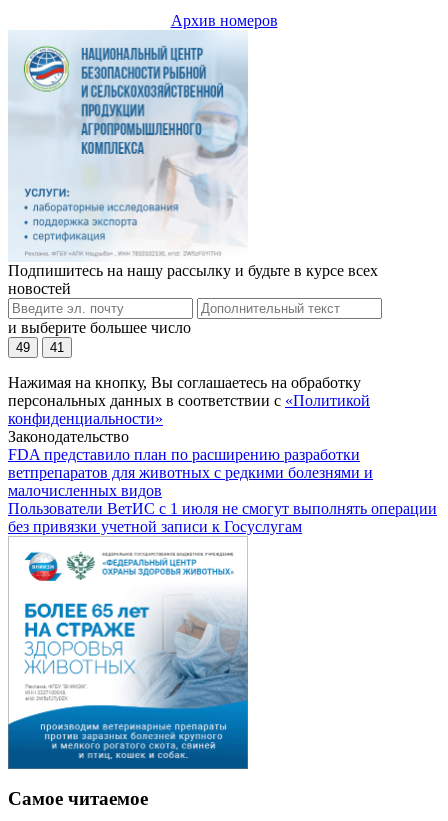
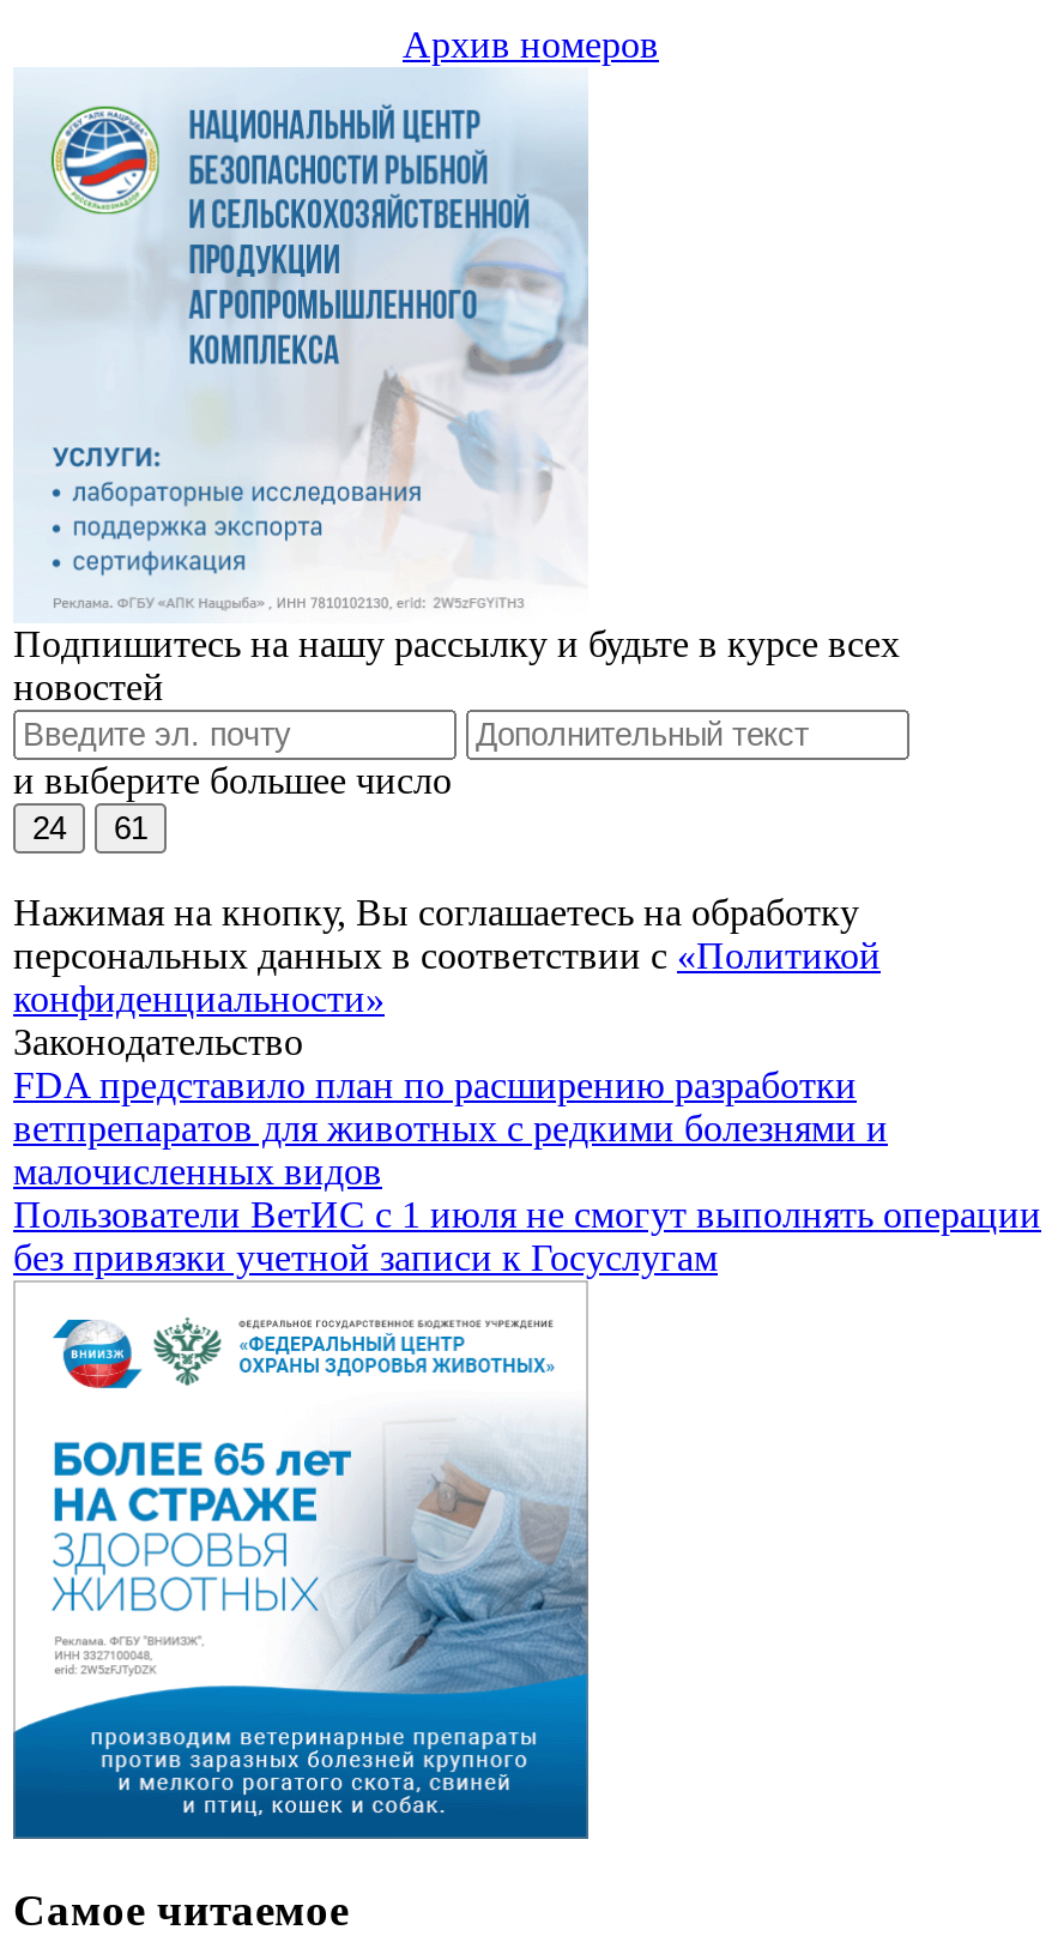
[16,340,30,355] 49 -> [32,811,66,847] 24
[50,340,64,355] 41 -> [114,811,147,847] 61

